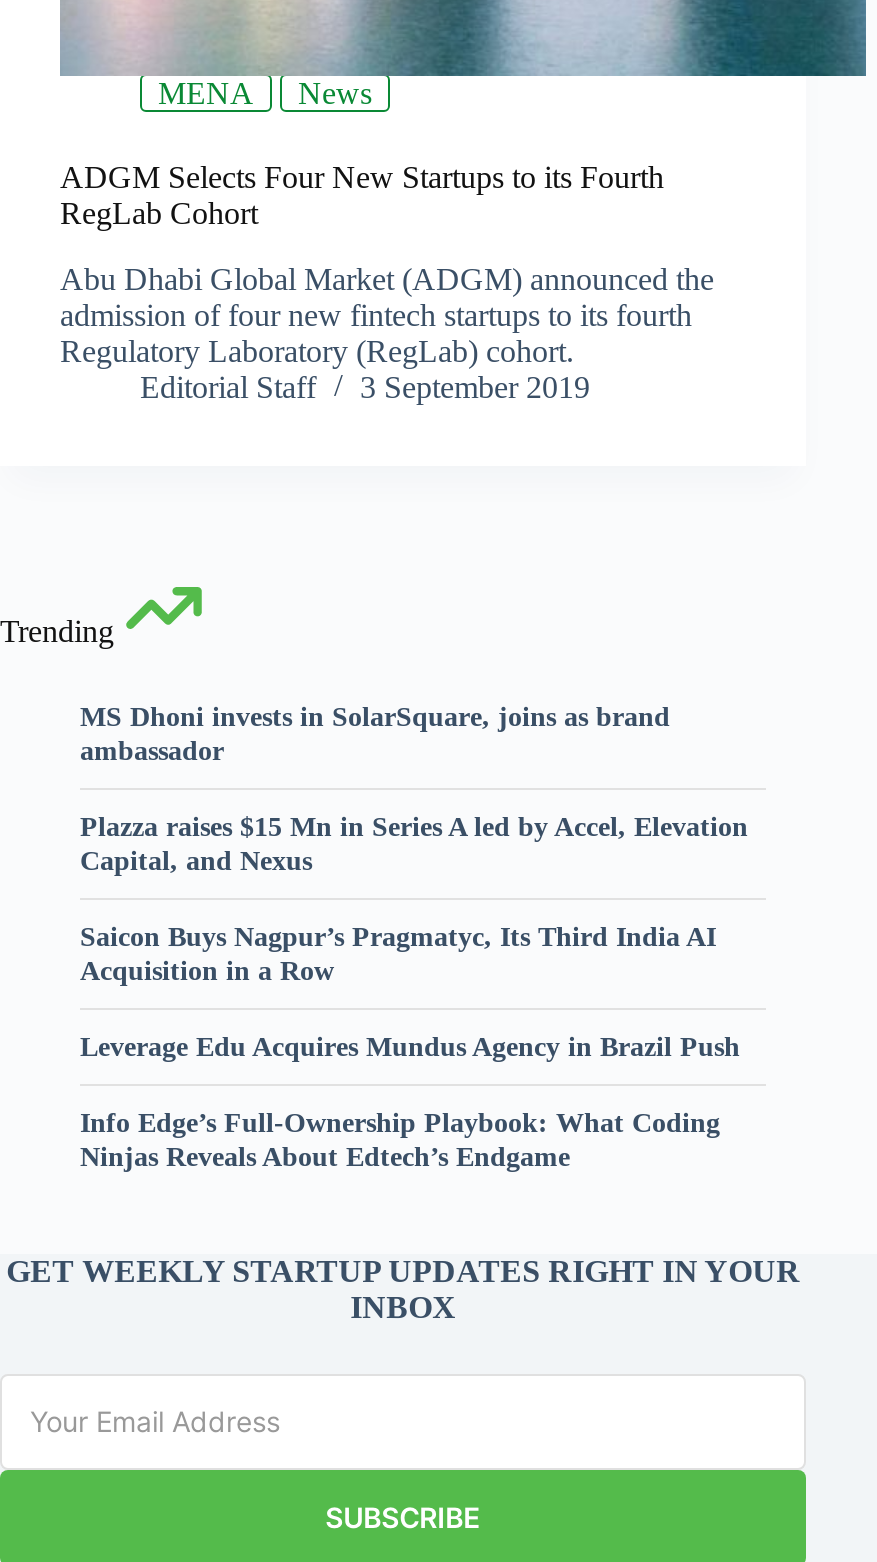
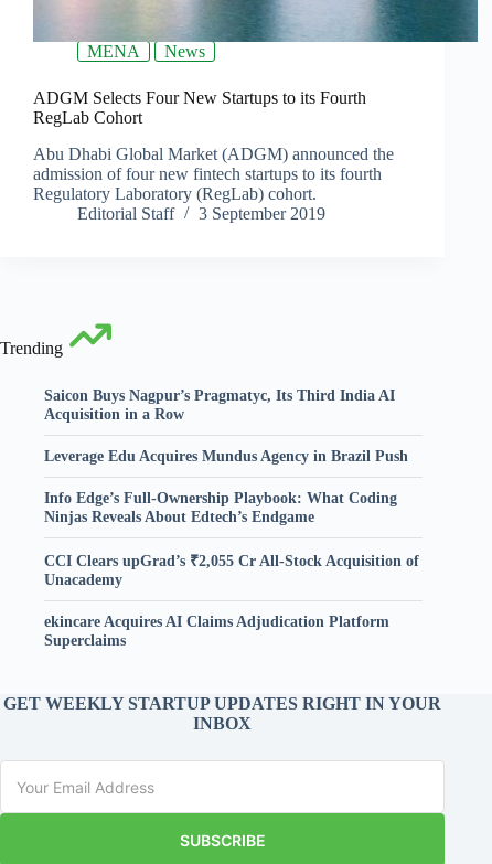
[80,700,748,876] MS Dhoni invests in SolarSquare, joins as brand | ambassador | Plazza raises $15 Mn in Series A led by Accel, Elevation | Capital, and Nexus -> none
moved [80,920,740,1172] -> [44,386,408,525]: Saicon Buys Nagpur’s Pragmatyc, Its Third India AI | Acquisition in a Row | Leverage Edu Acquires Mundus Agency in Brazil Push | Info Edge’s Full-Ownership Playbook: What Coding | Ninjas Reveals About Edtech’s Endgame
none -> [44,552,419,649] CCI Clears upGrad’s ₹2,055 Cr All-Stock Acquisition of | Unacademy | ekincare Acquires AI Claims Adjudication Platform | Superclaims

